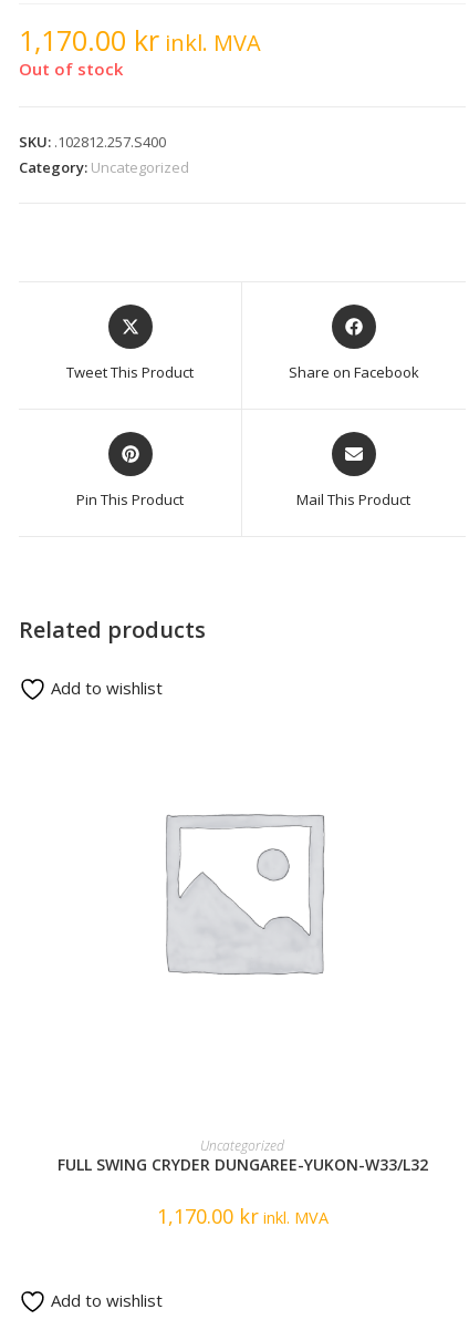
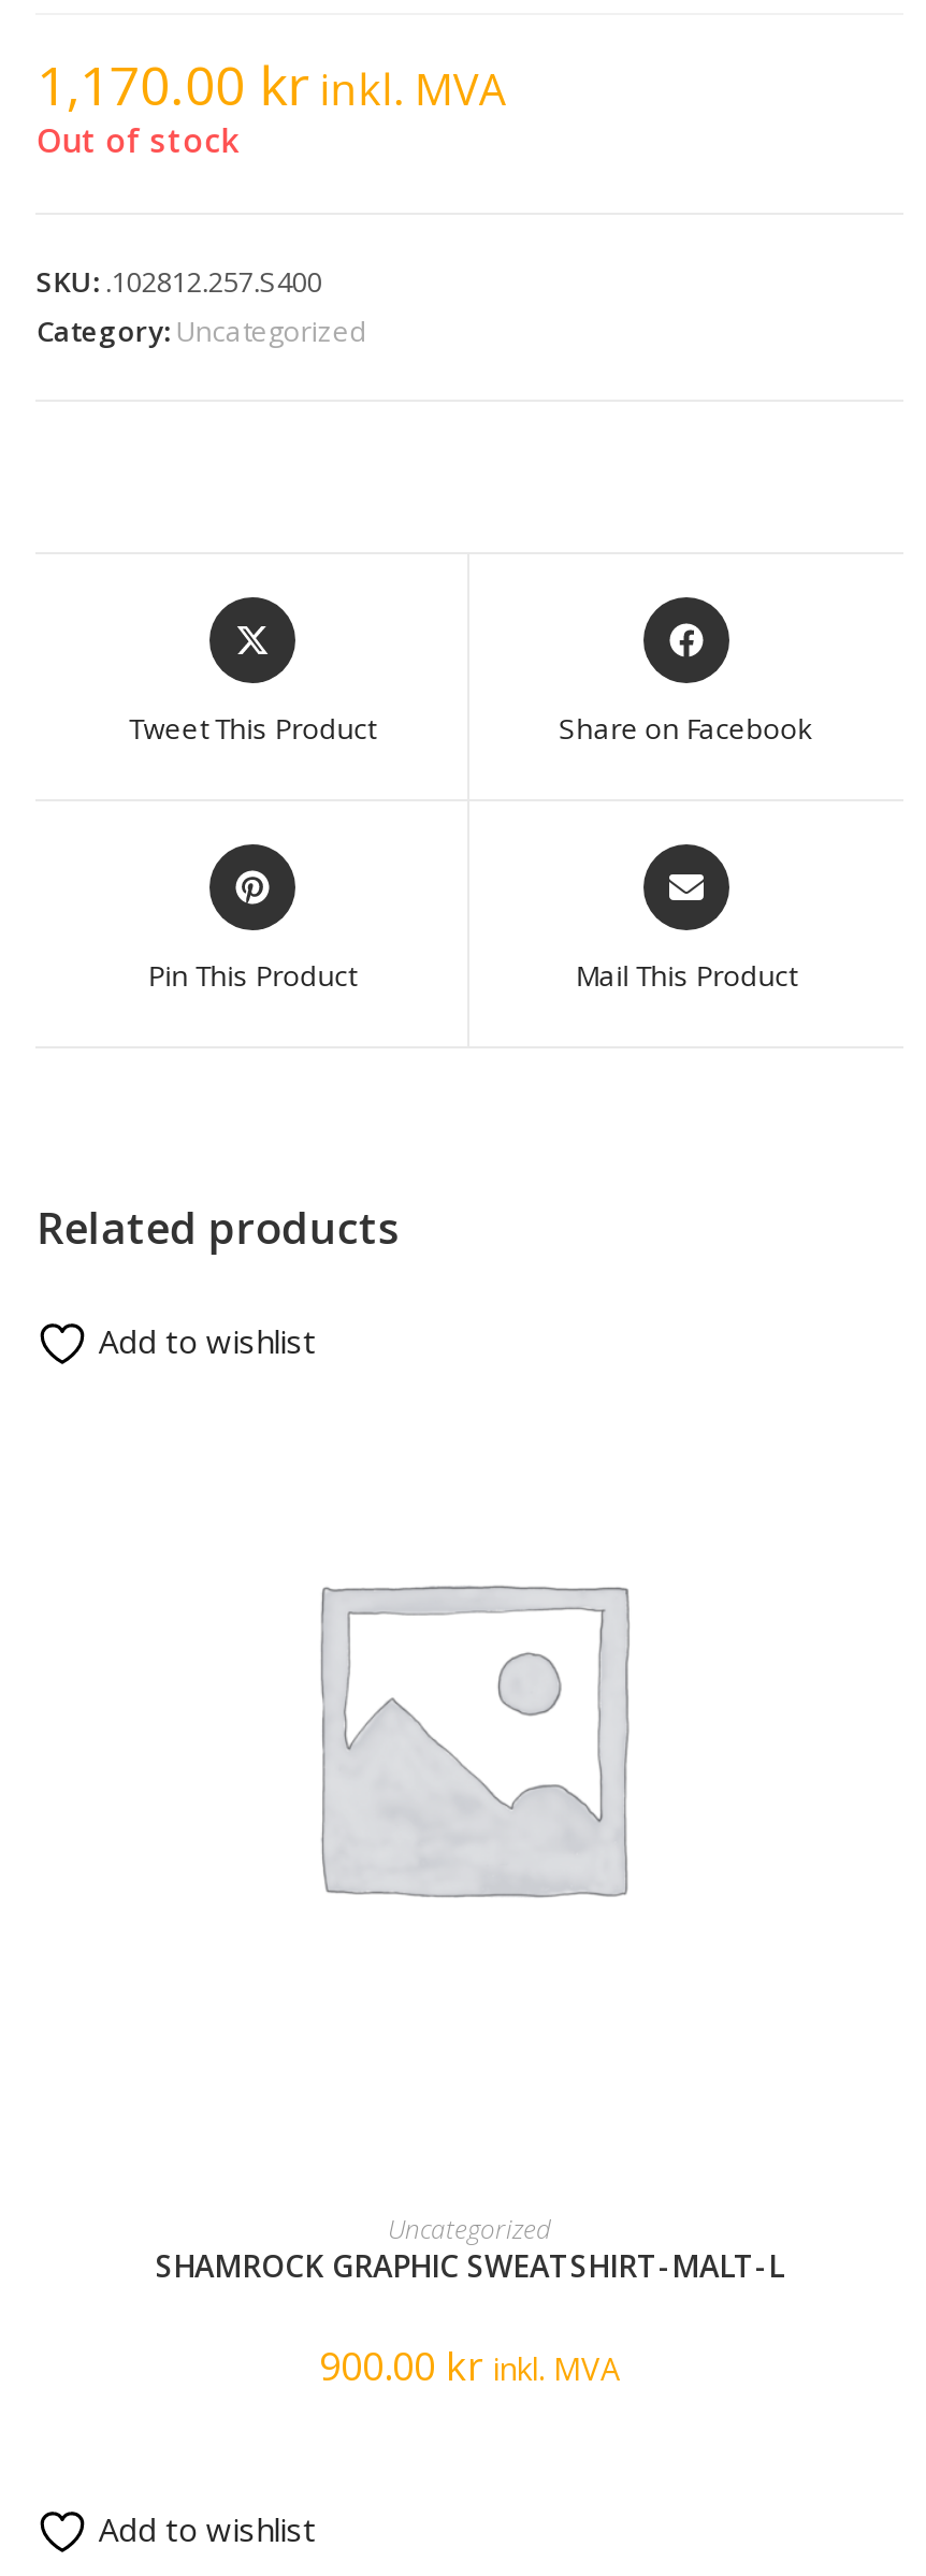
[57,1154,428,1175] FULL SWING CRYDER DUNGAREE-YUKON-W33/L32 -> [156,2244,783,2285] SHAMROCK GRAPHIC SWEATSHIRT-MALT-L
[157,1202,328,1229] 1,170.00 kr inkl. MVA -> [319,2339,620,2391] 900.00 kr inkl. MVA

